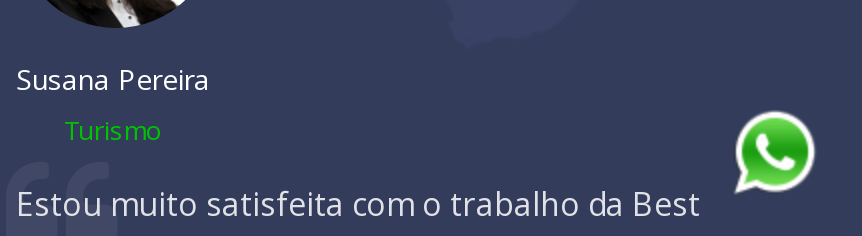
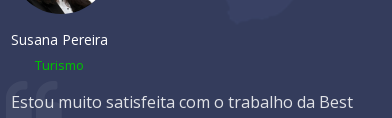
[734,108,818,194] [image] -> none

